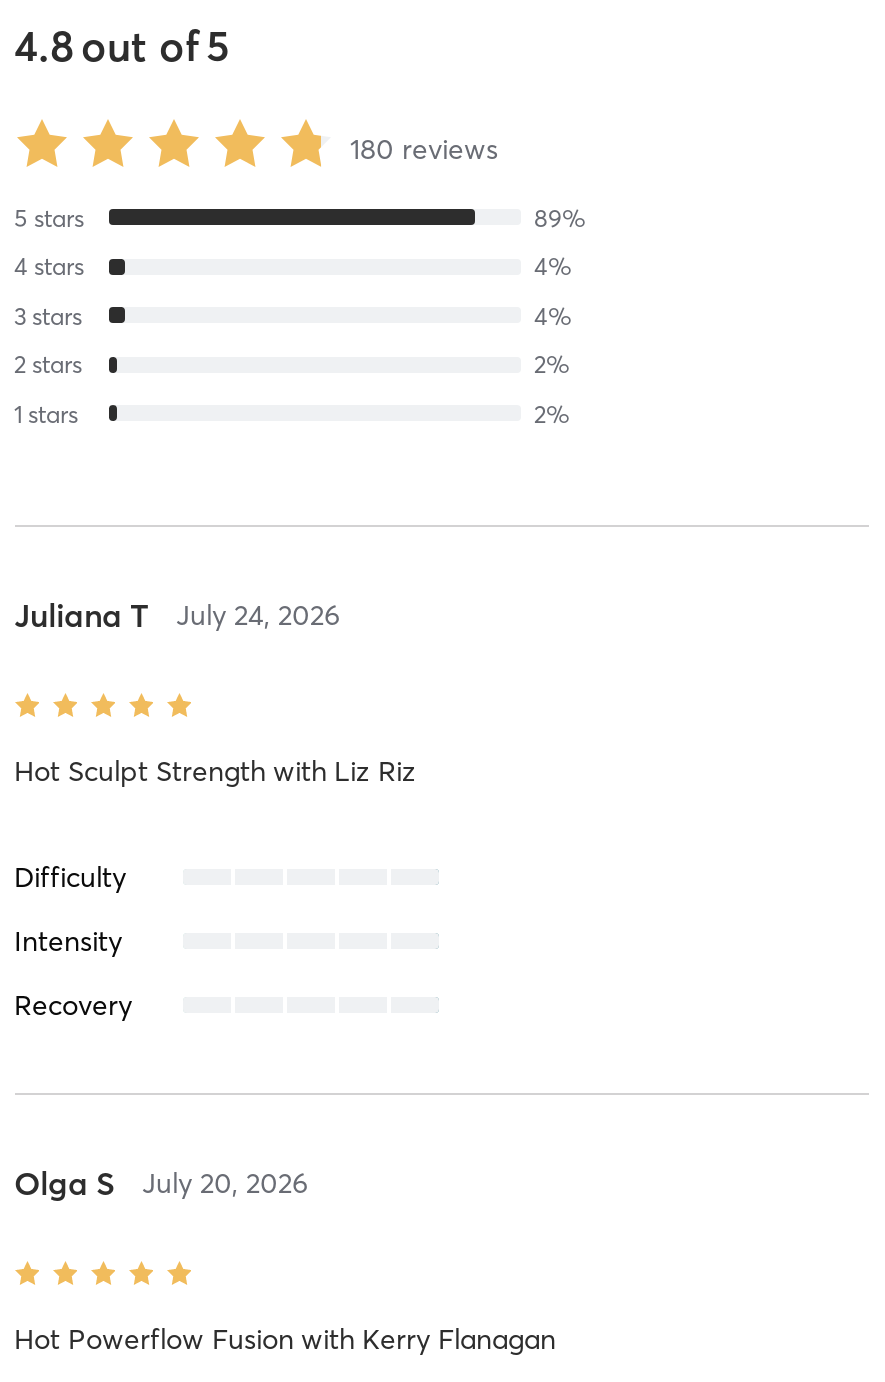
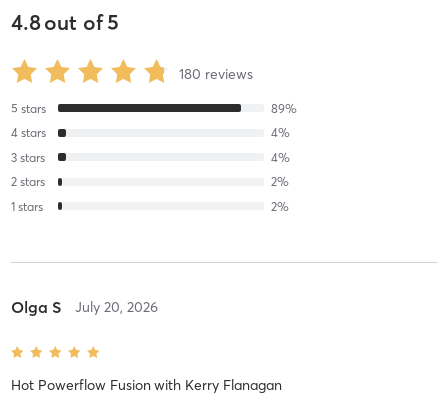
[14,595,340,635] Juliana T | July 24, 2026 -> none
[14,753,416,1023] Hot Sculpt Strength with Liz Riz | Difficulty | Intensity | Recovery -> none

